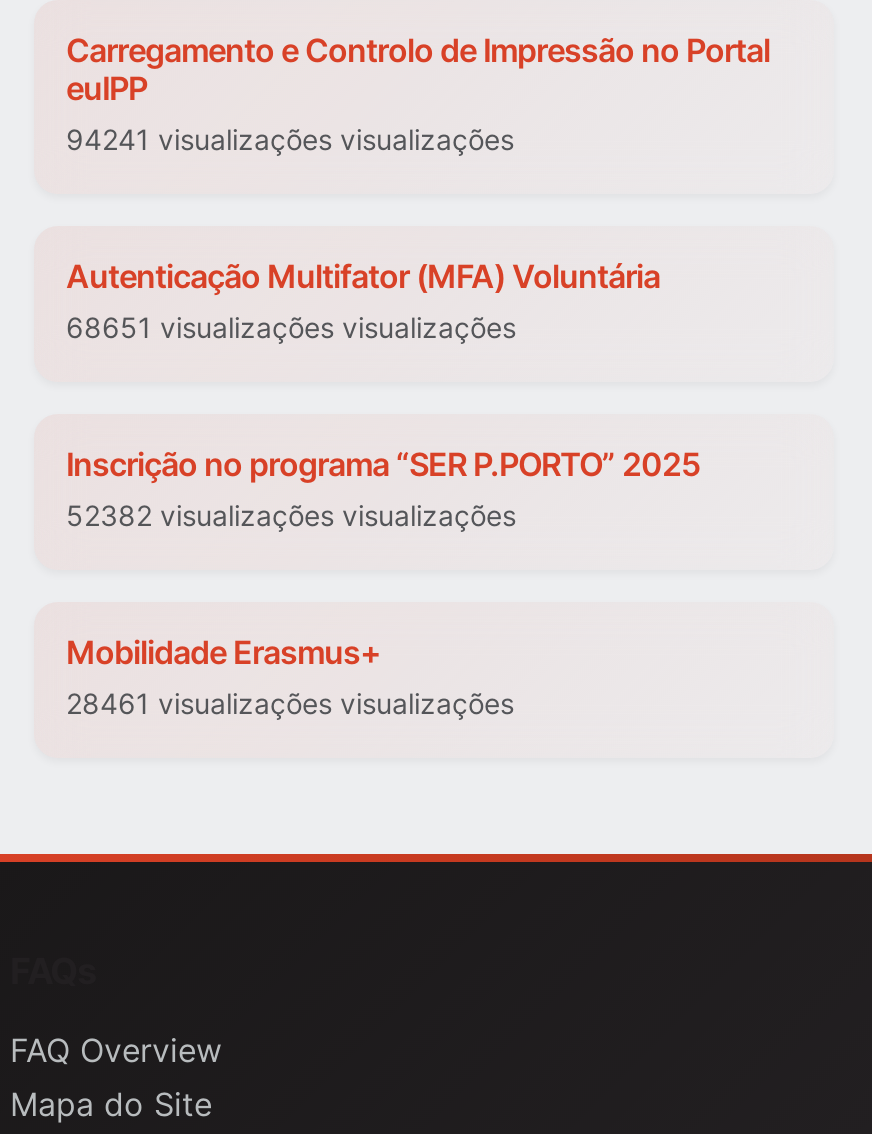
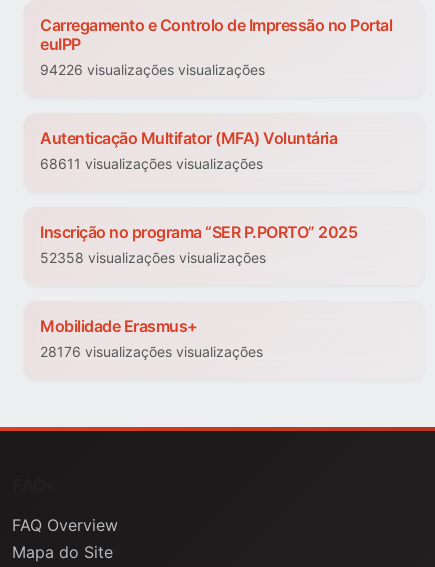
[66,123,514,157] 94241 visualizações visualizações -> [40,61,265,78] 94226 visualizações visualizações
[66,311,516,345] 68651 visualizações visualizações -> [40,155,263,172] 68611 visualizações visualizações
[66,499,516,533] 52382 visualizações visualizações -> [40,249,266,266] 52358 visualizações visualizações
[66,687,514,721] 28461 visualizações visualizações -> [40,343,263,360] 28176 visualizações visualizações

